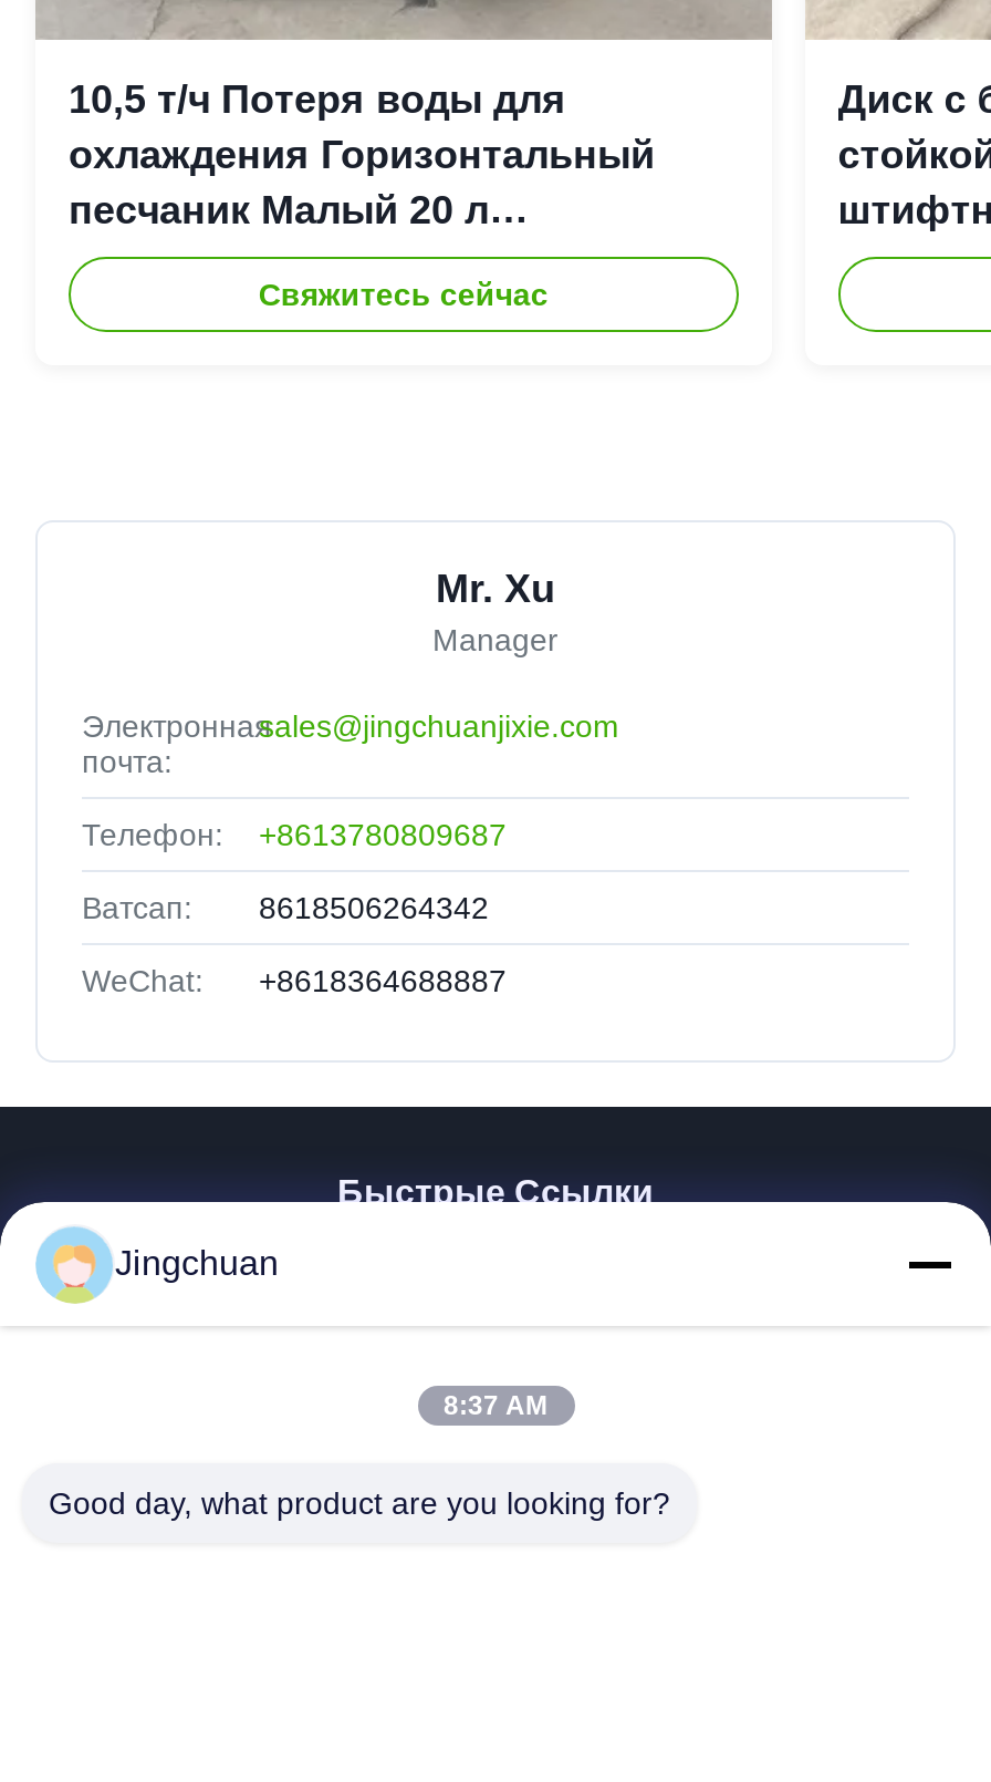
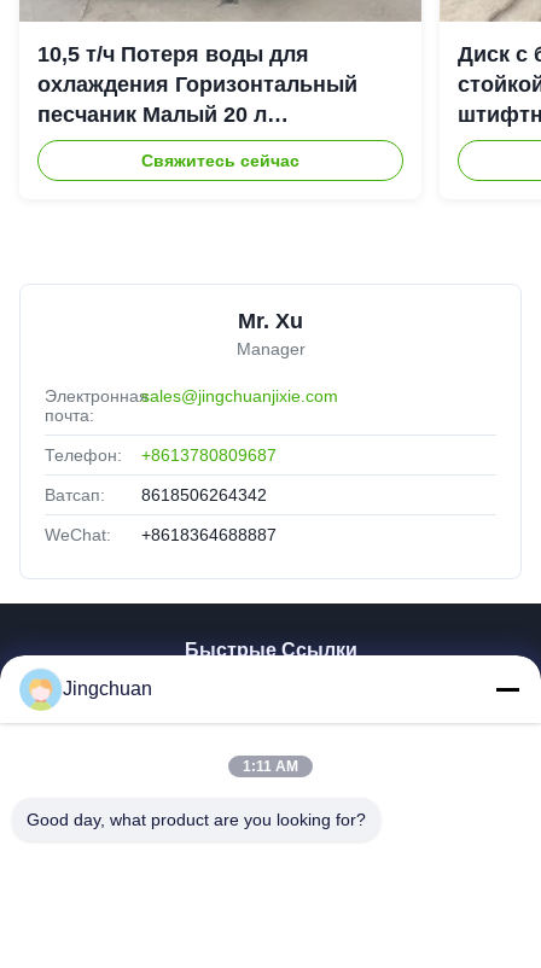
[444,1390,547,1421] 8:37 AM -> [243,758,298,775] 1:11 AM

